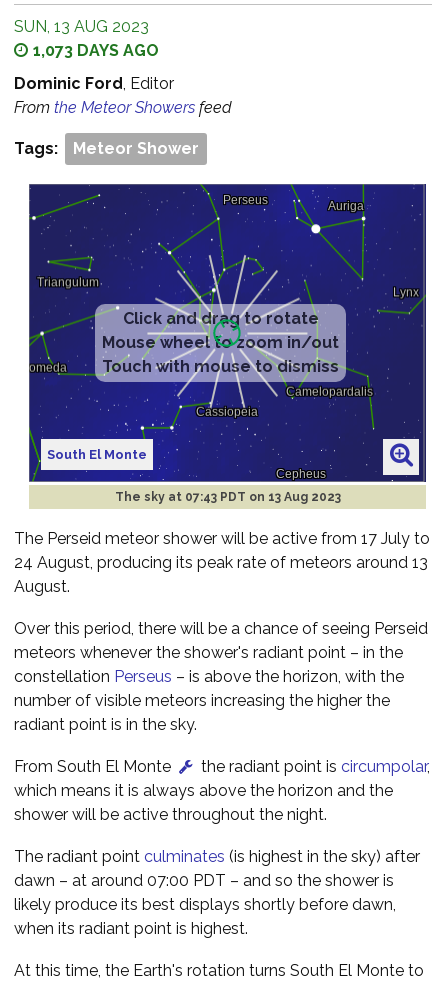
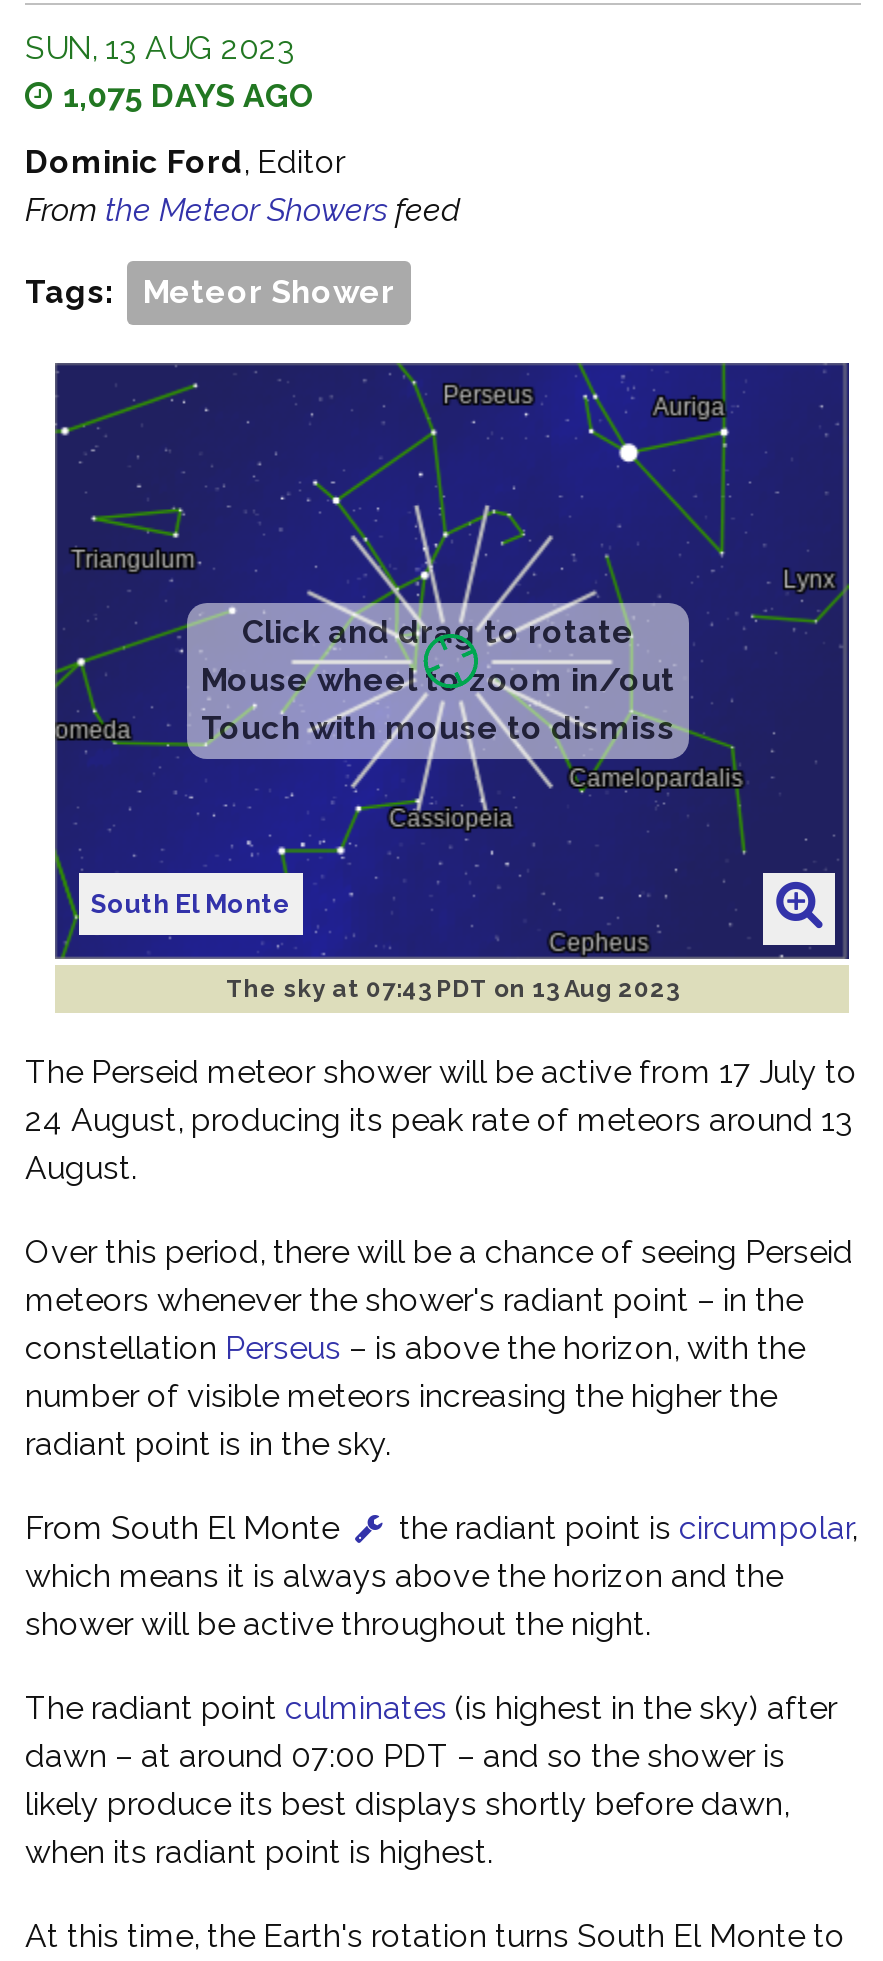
[33,41,159,60] 1,073 DAYS AGO -> [63,77,315,115] 1,075 DAYS AGO

